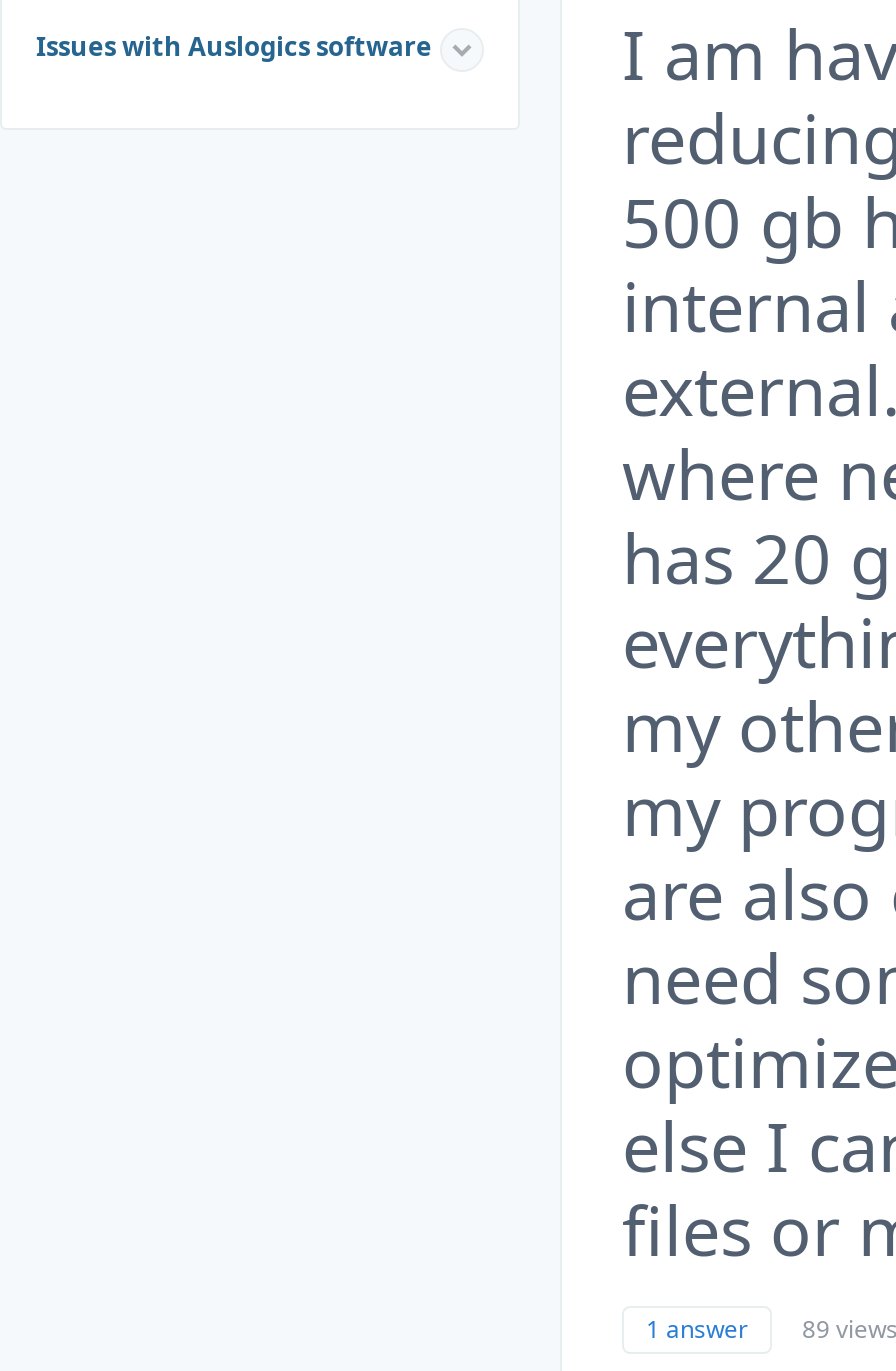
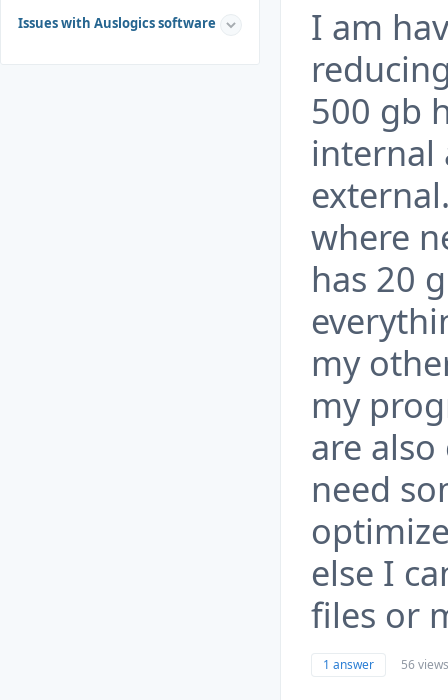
[646,1312,896,1346] 1 answer 89 views -> [323,656,448,673] 1 answer 56 views

